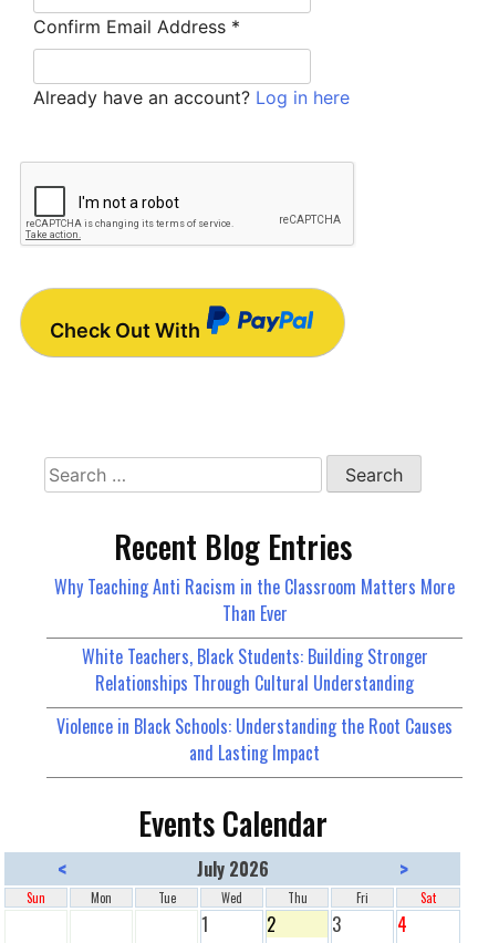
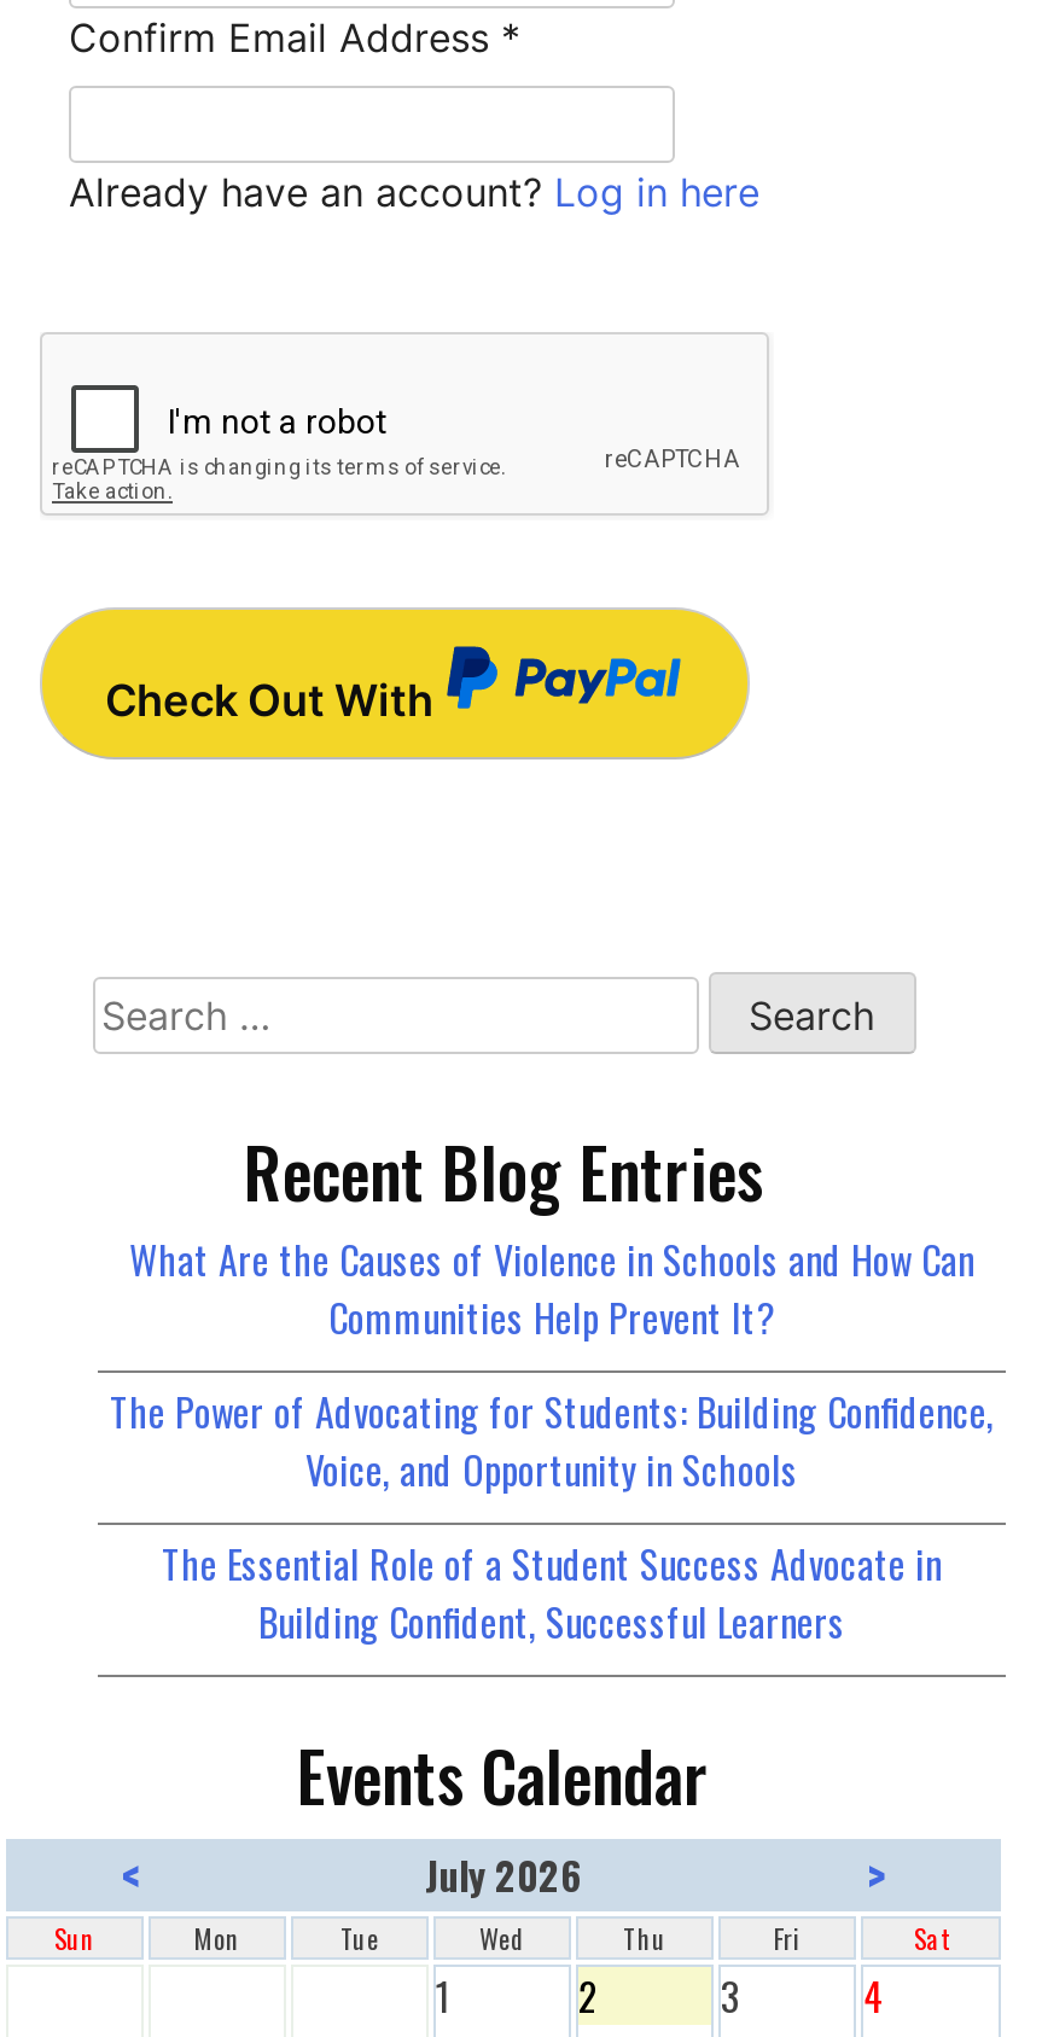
[54,574,455,627] Why Teaching Anti Racism in the Classroom Matters More | Than Ever -> [129,1232,974,1348] What Are the Causes of Violence in Schools and How Can | Communities Help Prevent It?
[81,644,428,697] White Teachers, Black Students: Building Stronger | Relationships Through Cultural Understanding -> [110,1384,994,1500] The Power of Advocating for Students: Building Confidence, | Voice, and Opportunity in Schools
[56,713,453,766] Violence in Black Schools: Understanding the Root Causes | and Lasting Impact -> [162,1536,942,1652] The Essential Role of a Student Success Advocate in | Building Confident, Successful Learners

